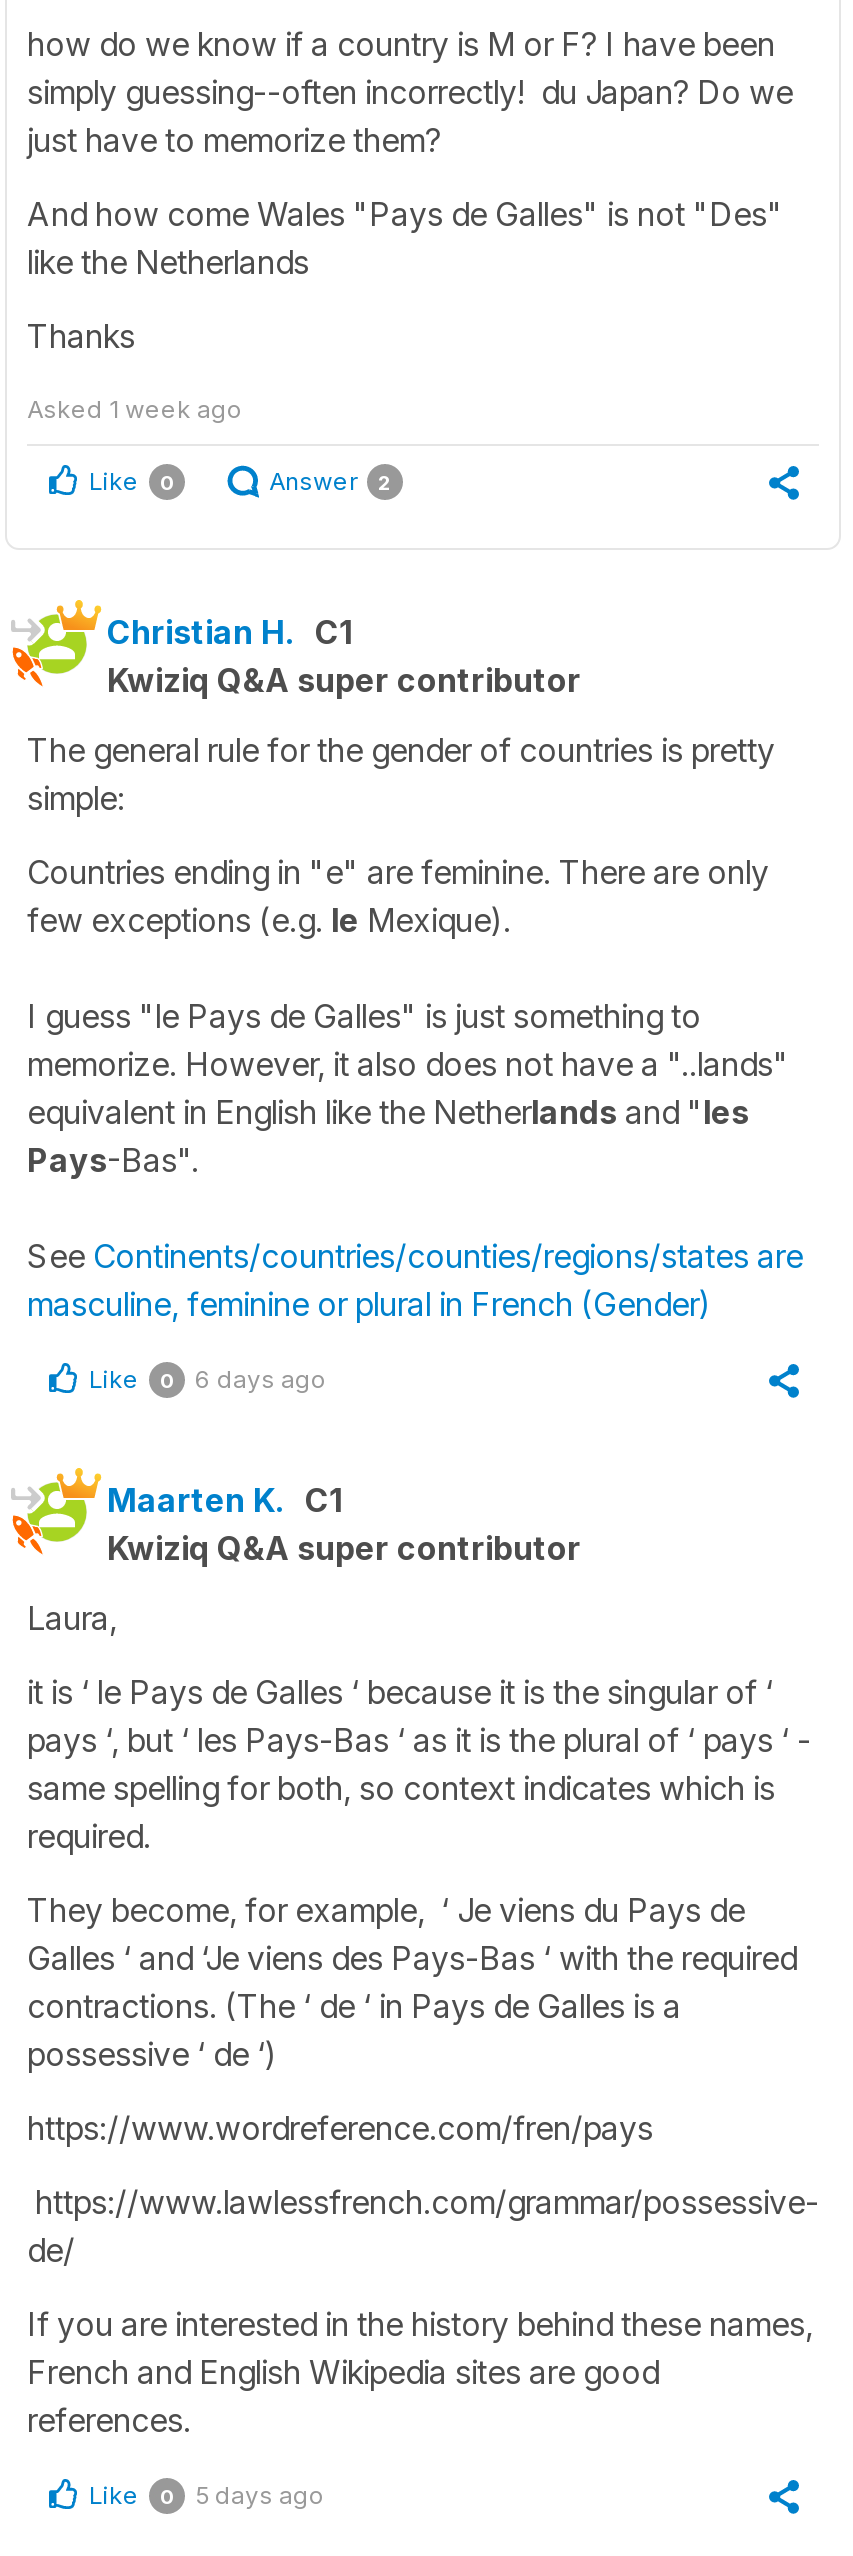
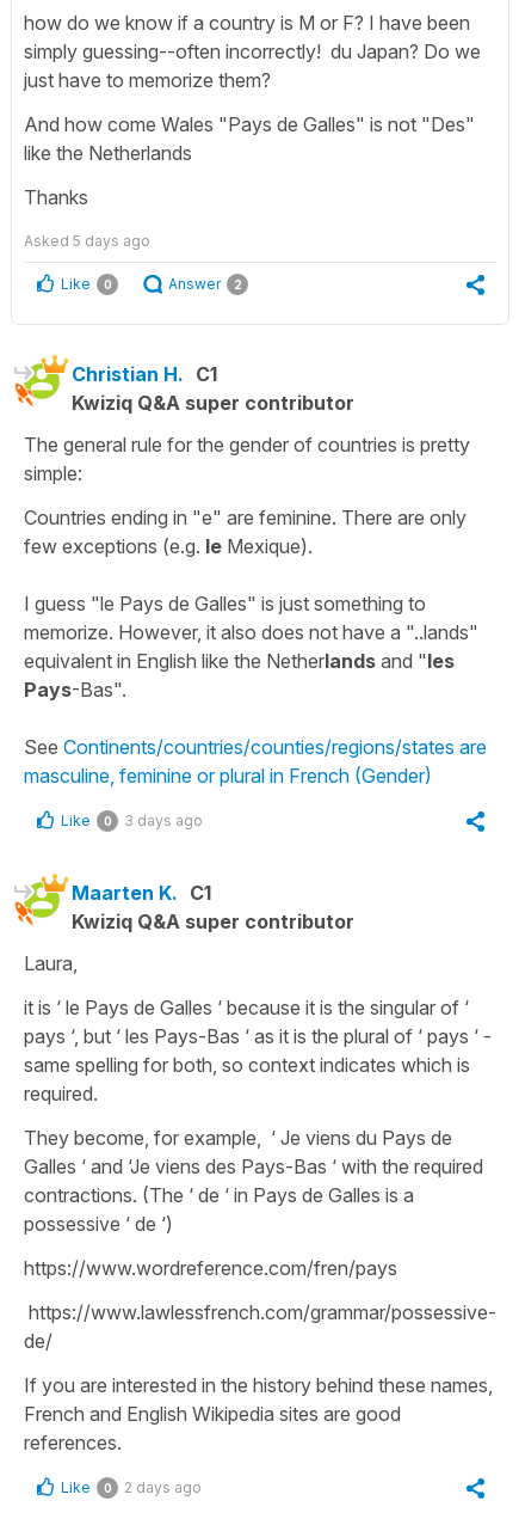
[27,395,243,425] Asked 1 week ago -> [24,232,150,250] Asked 5 days ago
[89,1365,327,1395] Like 0 6 days ago -> [61,812,203,830] Like 0 3 days ago
[89,2481,325,2511] Like 0 5 days ago -> [61,1479,202,1497] Like 0 2 days ago

